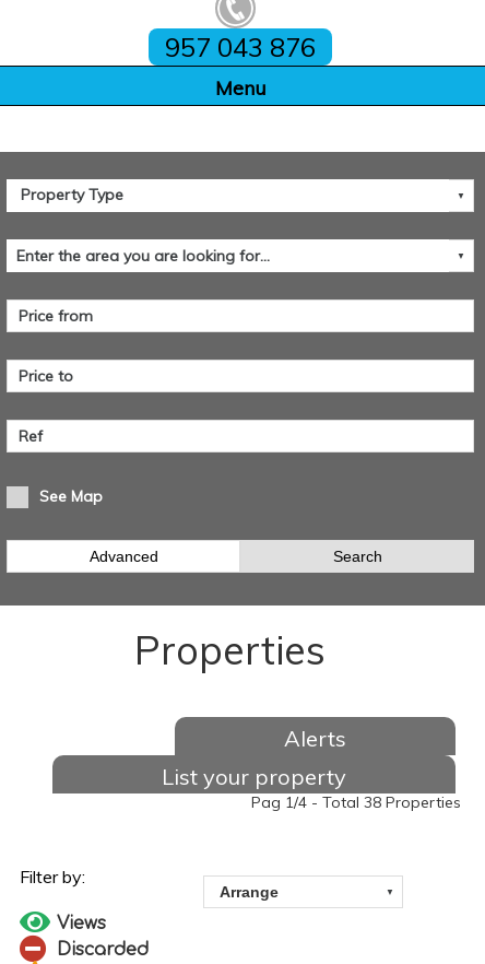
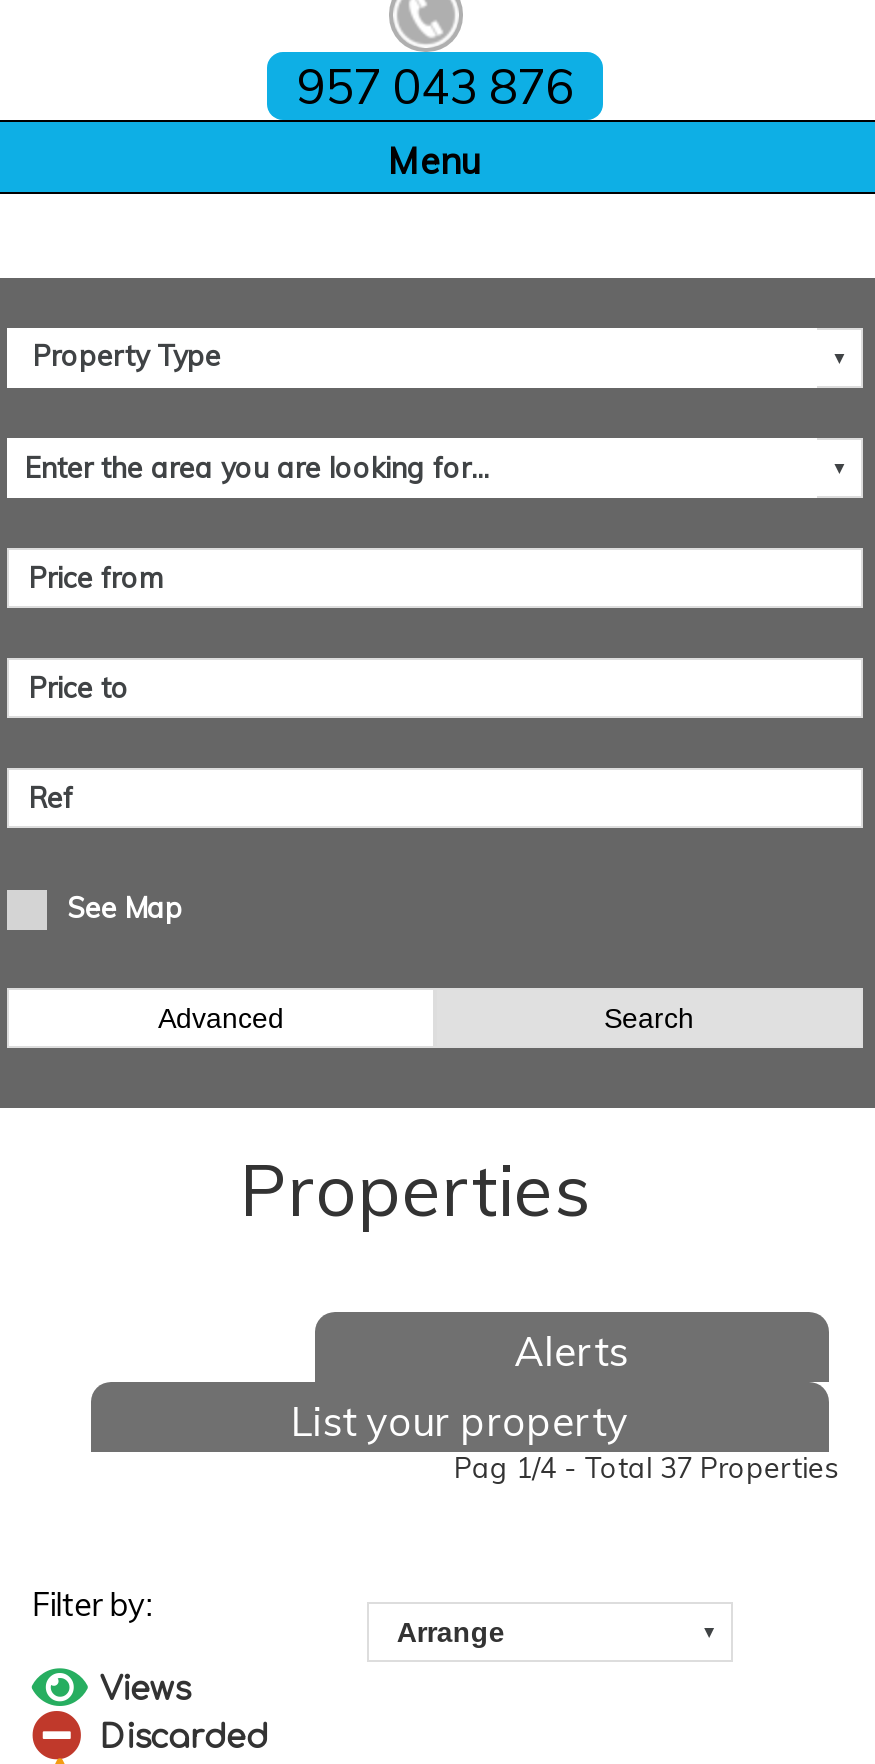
[251,793,461,813] Pag 1/4 - Total 38 Properties -> [454,1451,838,1487] Pag 1/4 - Total 37 Properties

